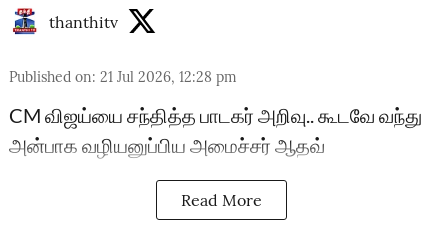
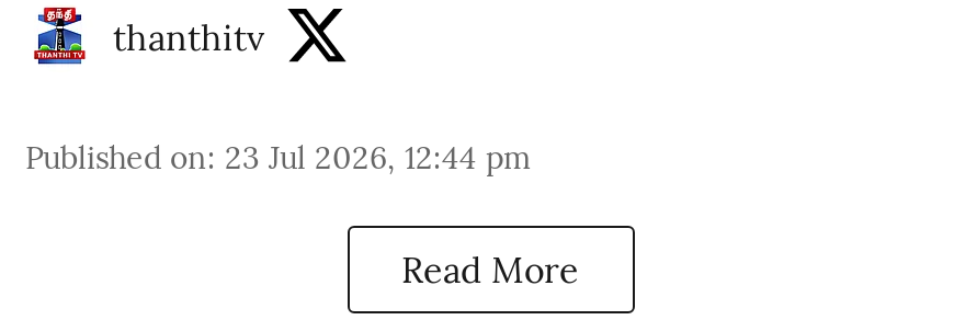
[9,68,422,157] Published on: 21 Jul 2026, 12:28 pm | CM விஜய்யை சந்தித்த பாடகர் அறிவு.. கூடவே வந்து | அன்பாக வழியனுப்பிய அமைச்சர் ஆதவ் -> [25,138,532,178] Published on: 23 Jul 2026, 12:44 pm

